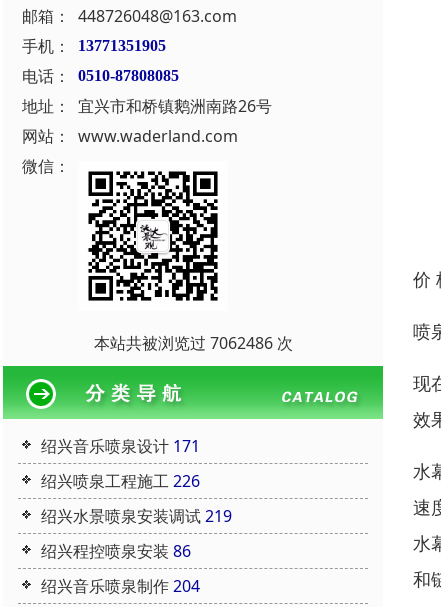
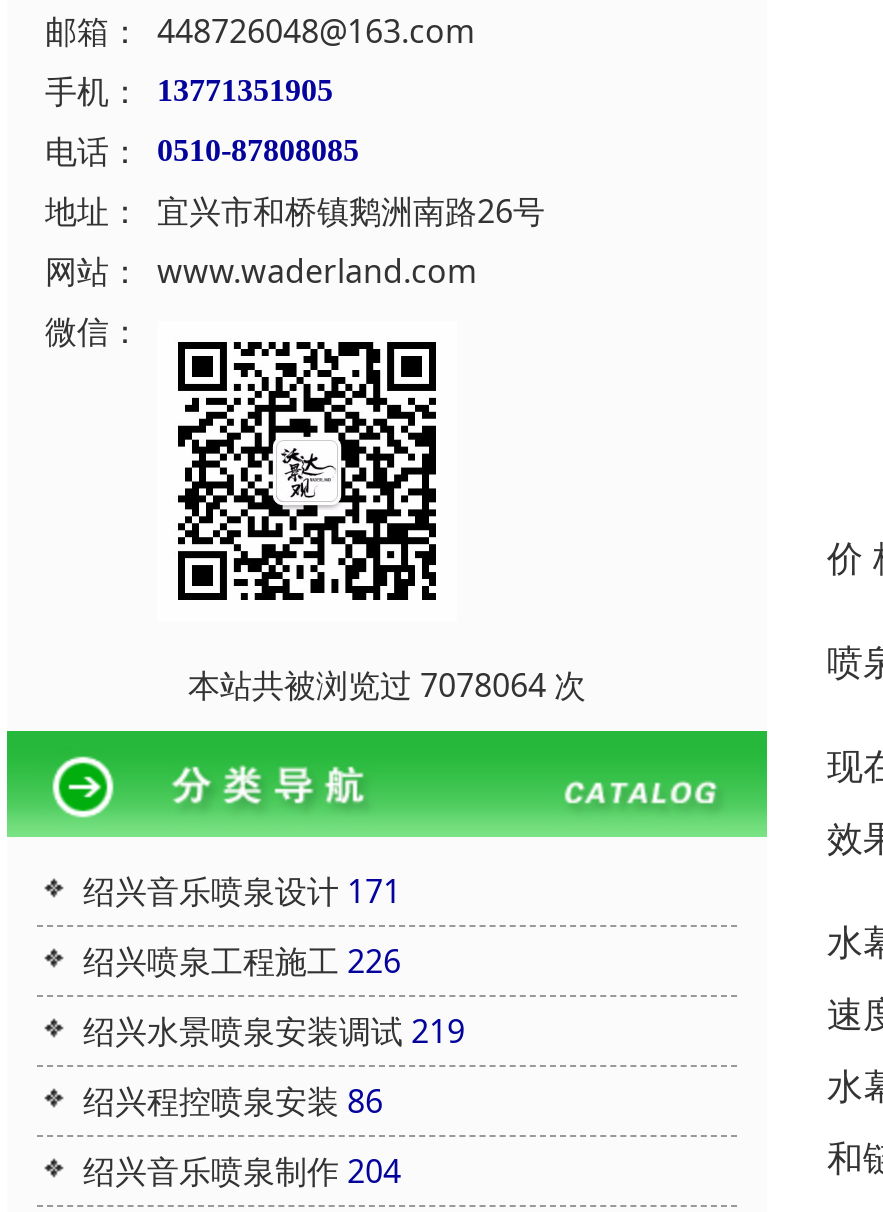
[93,332,292,354] 本站共被浏览过 7062486 次 -> [188,663,586,707] 本站共被浏览过 7078064 次

